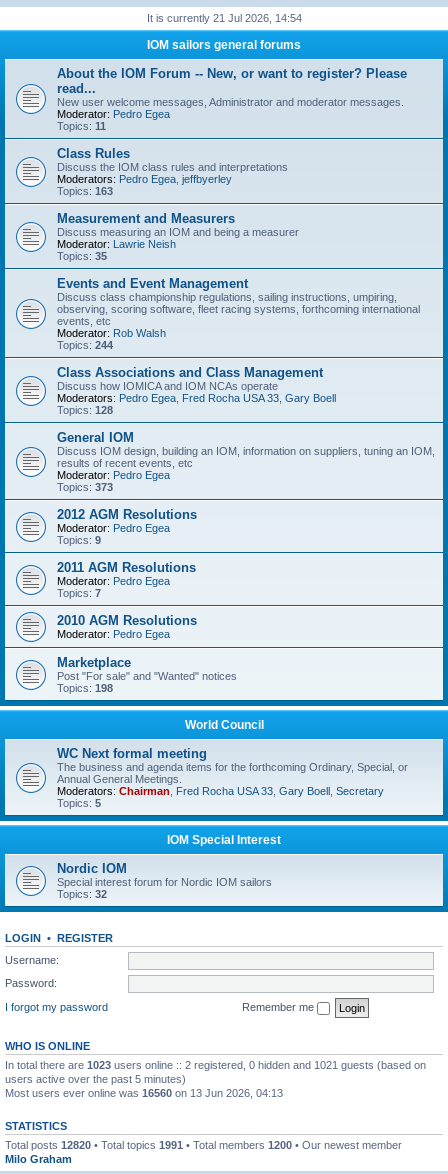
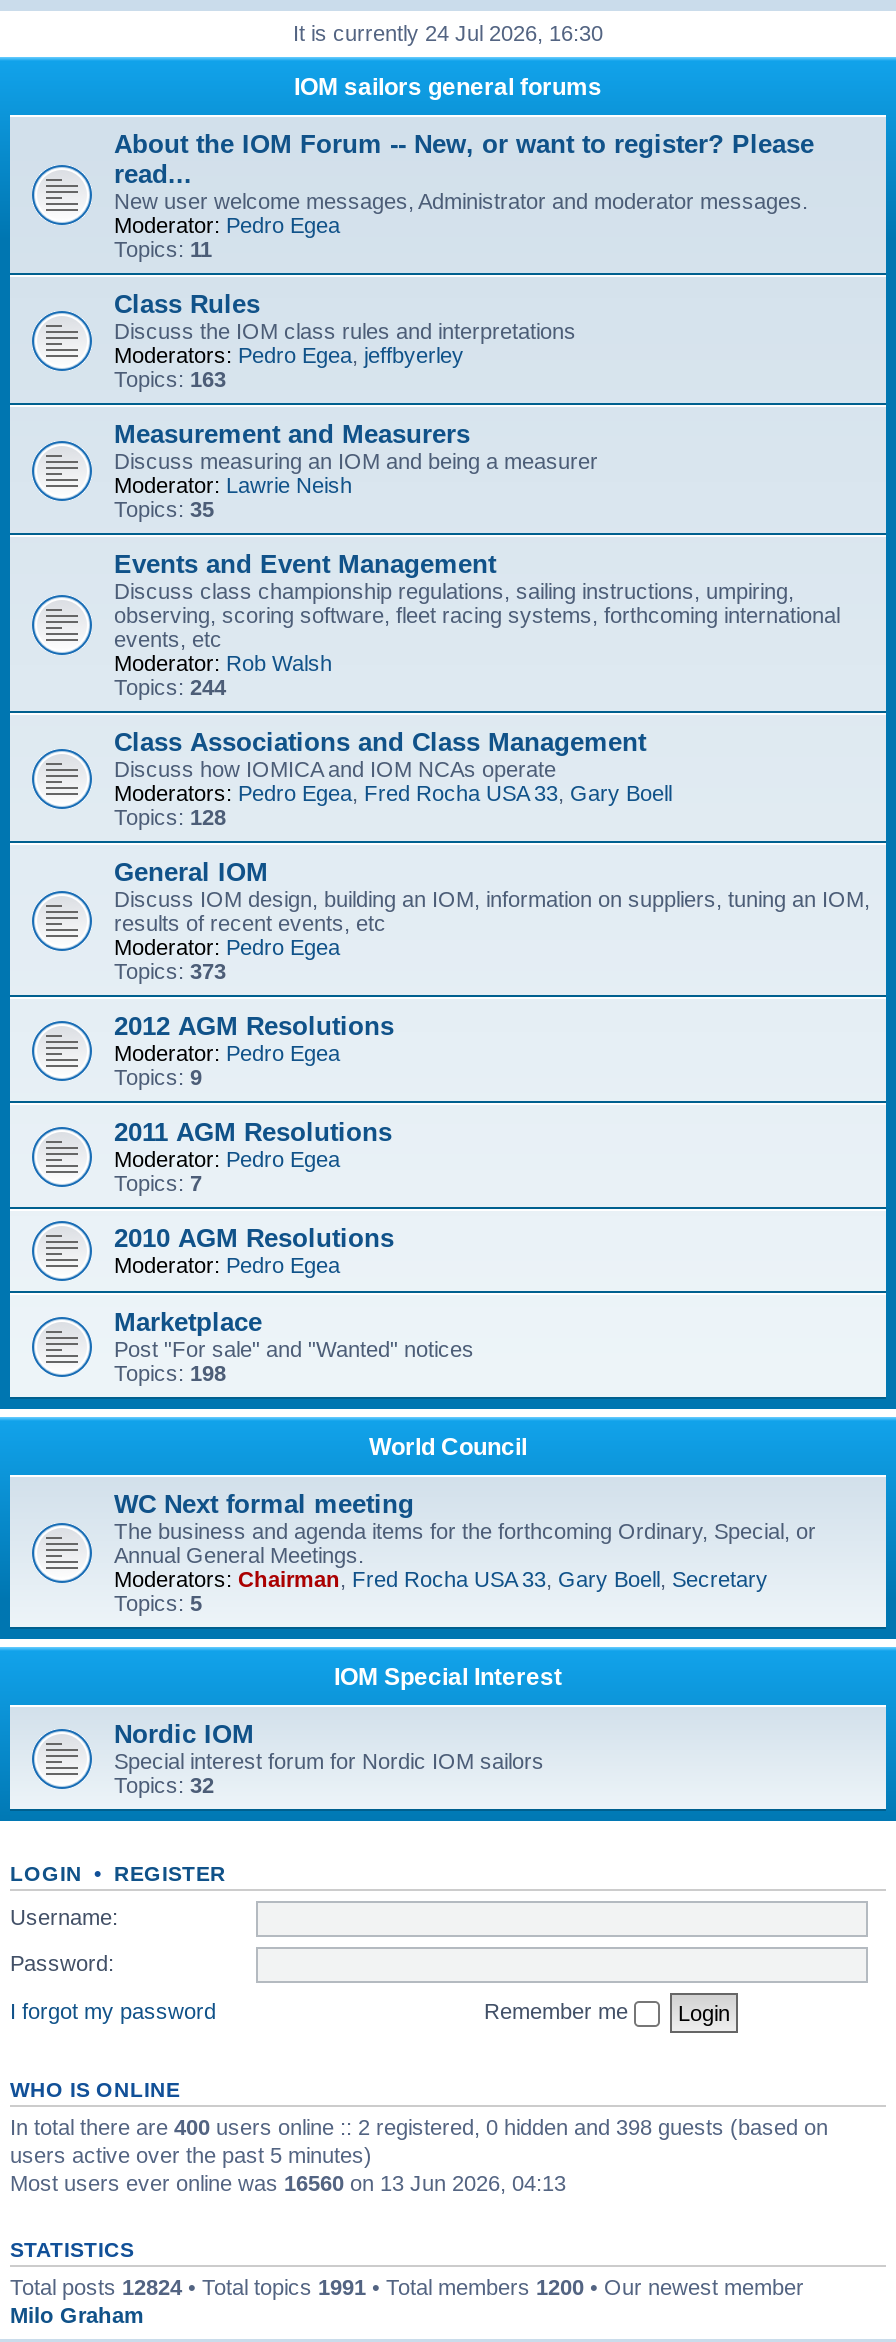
[146,12,301,24] It is currently 21 Jul 2026, 14:54 -> [293,21,603,45] It is currently 24 Jul 2026, 16:30
[5,1058,426,1070] In total there are 1023 users online :: 2 registered, 0 hidden and 1021 guests (based on -> [10,2114,828,2138] In total there are 400 users online :: 2 registered, 0 hidden and 398 guests (based on
[5,1138,402,1150] Total posts 12820 • Total topics 1991 • Total members 1200 • Our newest member -> [10,2274,804,2298] Total posts 12824 • Total topics 1991 • Total members 1200 • Our newest member

